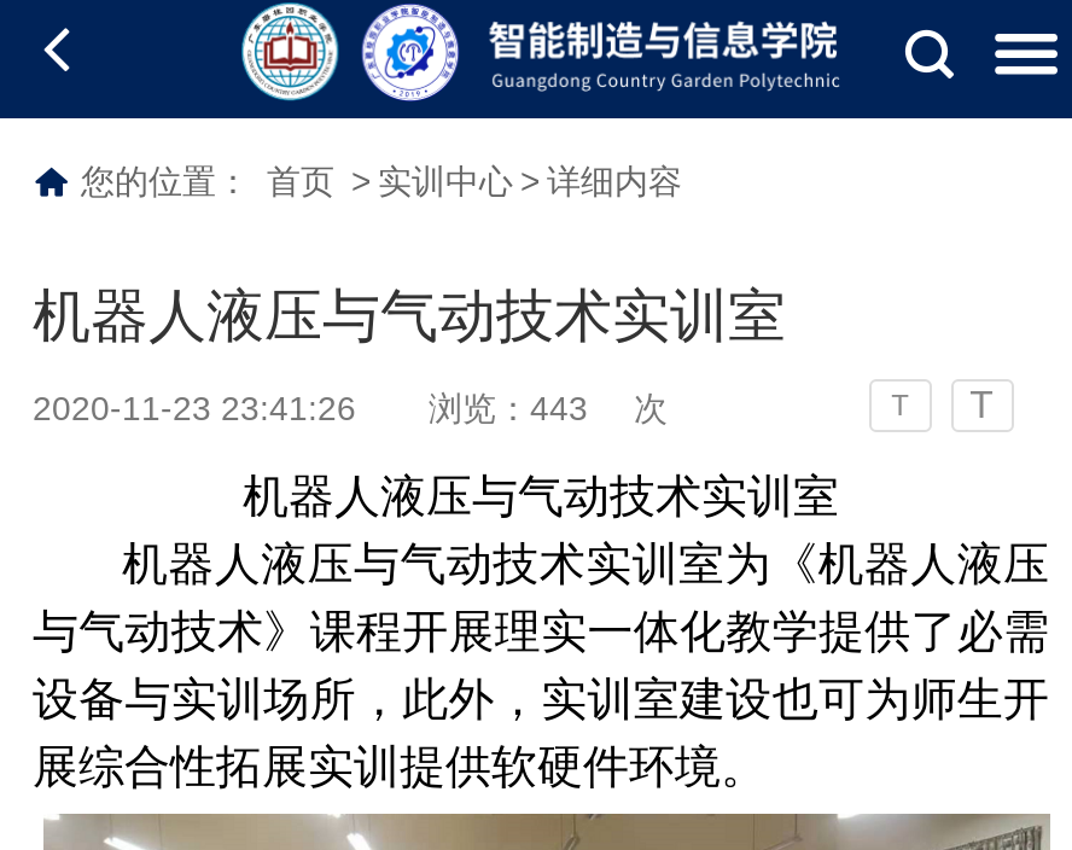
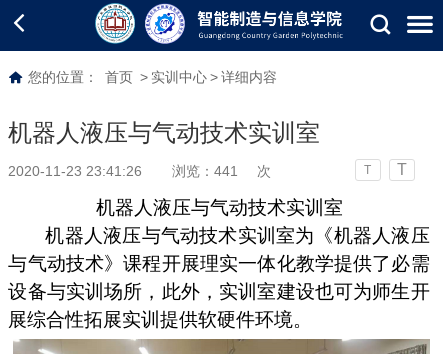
[32,388,667,426] 2020-11-23 23:41:26 浏览：443 次 -> [8,162,271,178] 2020-11-23 23:41:26 浏览：441 次

